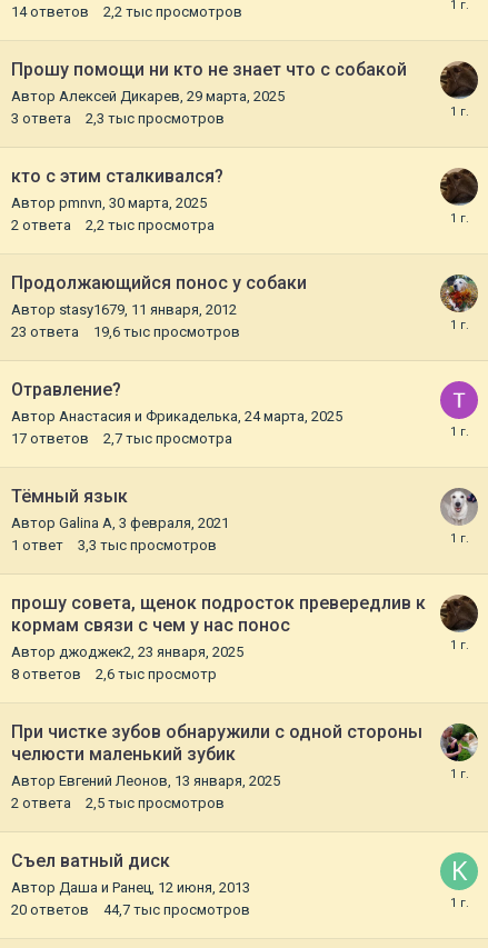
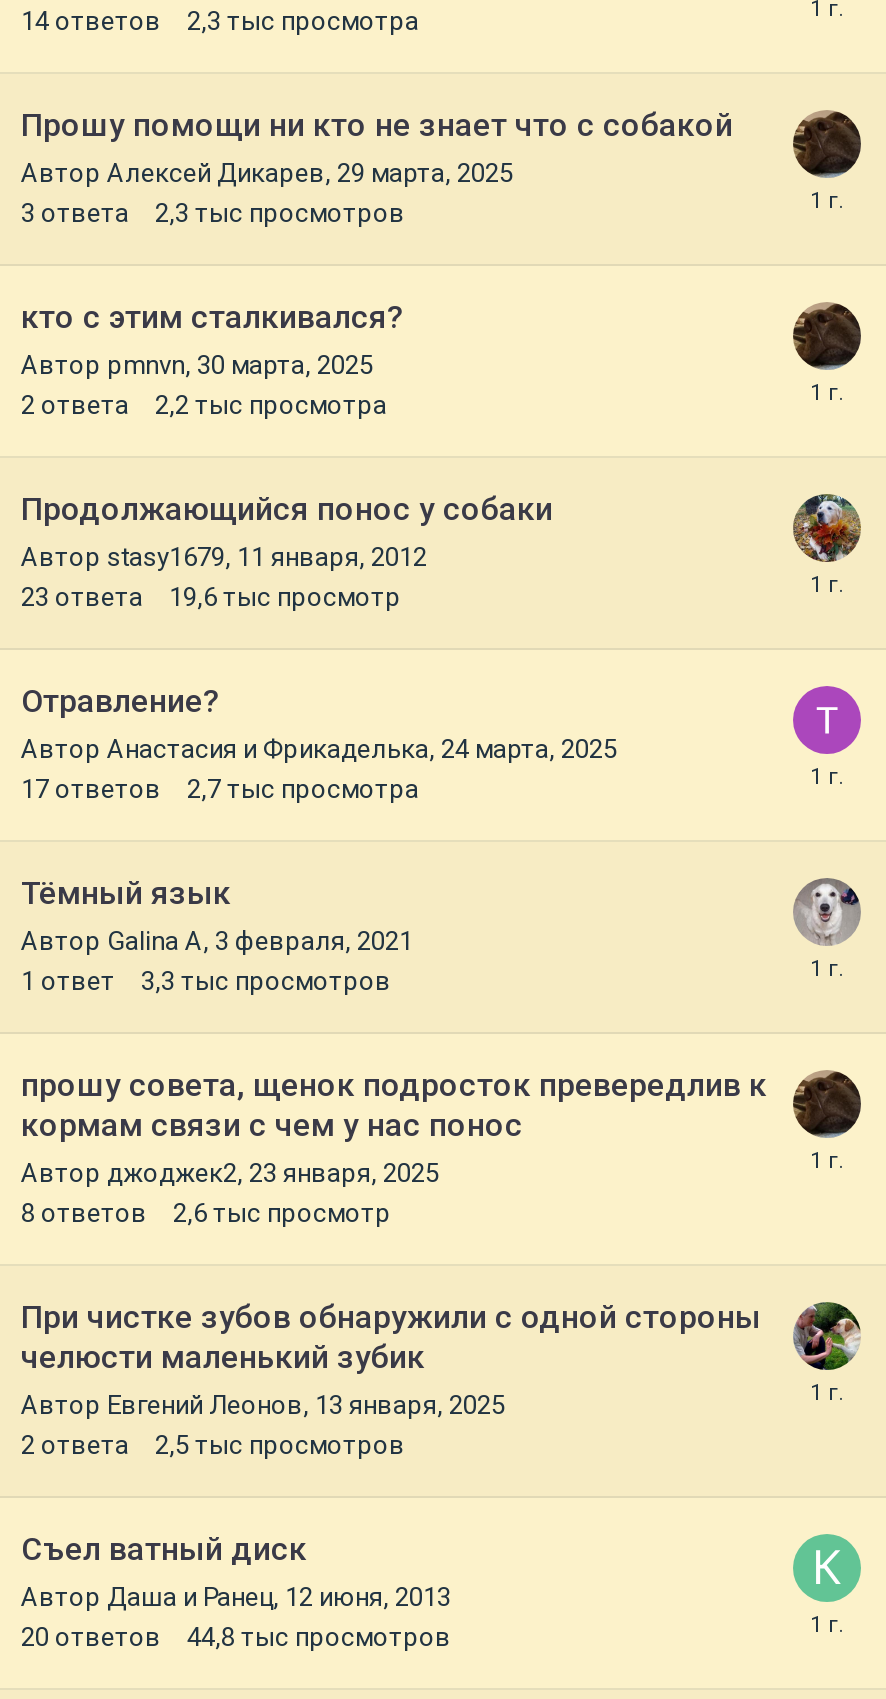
[103,3,242,20] 2,2 тыс просмотров -> [187,6,419,36] 2,3 тыс просмотра
[93,323,240,340] 19,6 тыс просмотров -> [169,582,401,612] 19,6 тыс просмотр
[103,901,250,918] 44,7 тыс просмотров -> [187,1622,451,1652] 44,8 тыс просмотров

